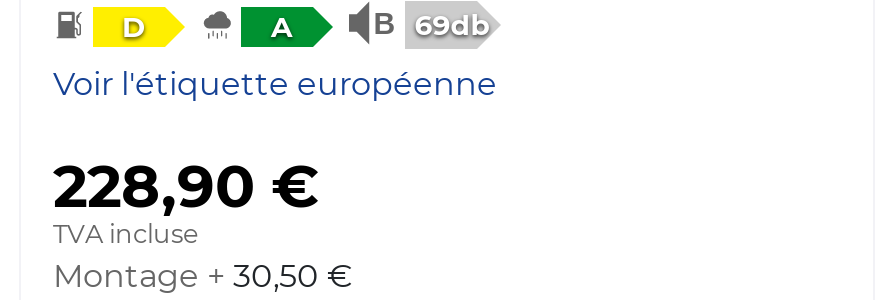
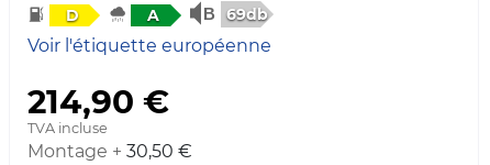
[53,148,319,220] 228,90 € -> [27,81,169,121] 214,90 €

